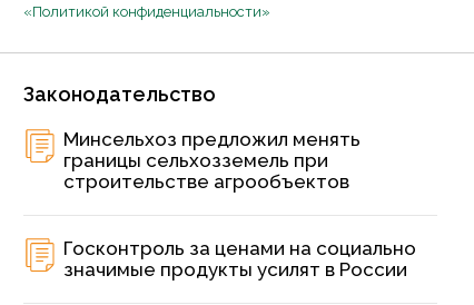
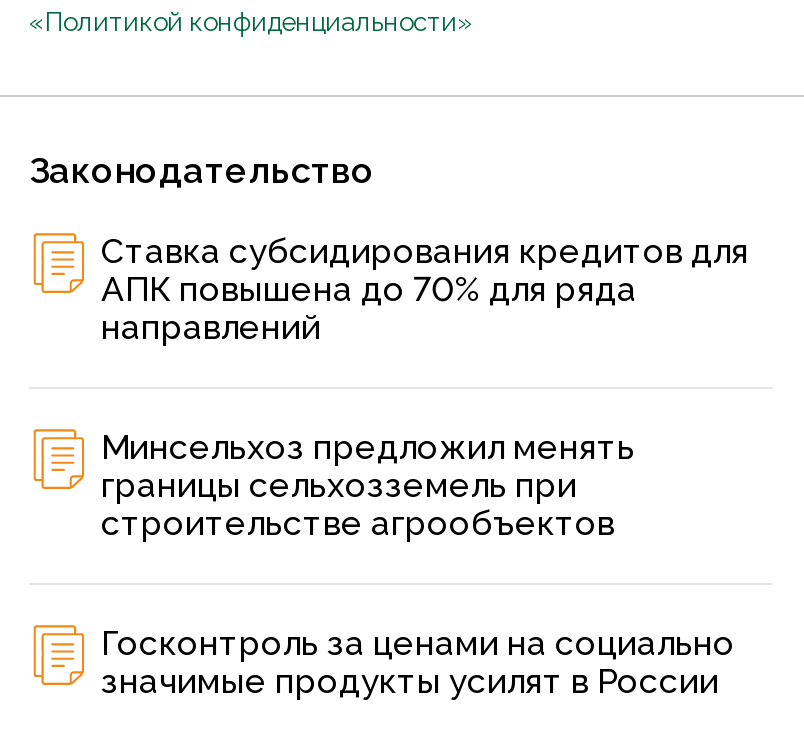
none -> [101,230,749,346] Ставка субсидирования кредитов для | АПК повышена до 70% для ряда | направлений

